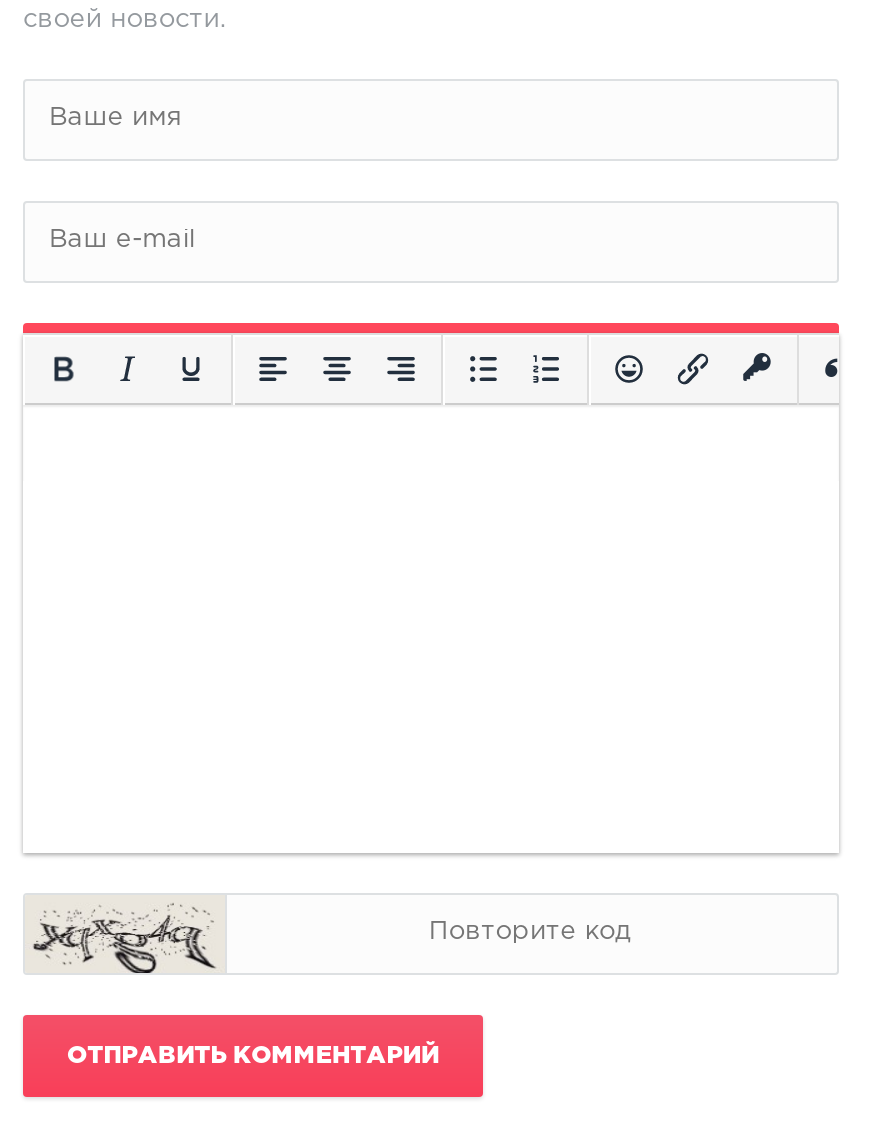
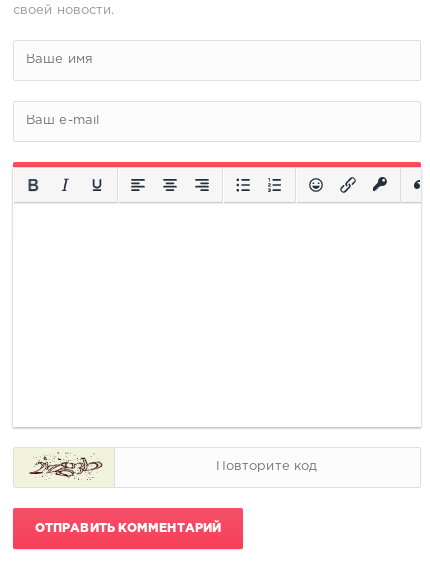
[31,901,217,975] [image] -> [18,452,109,487] [image]

